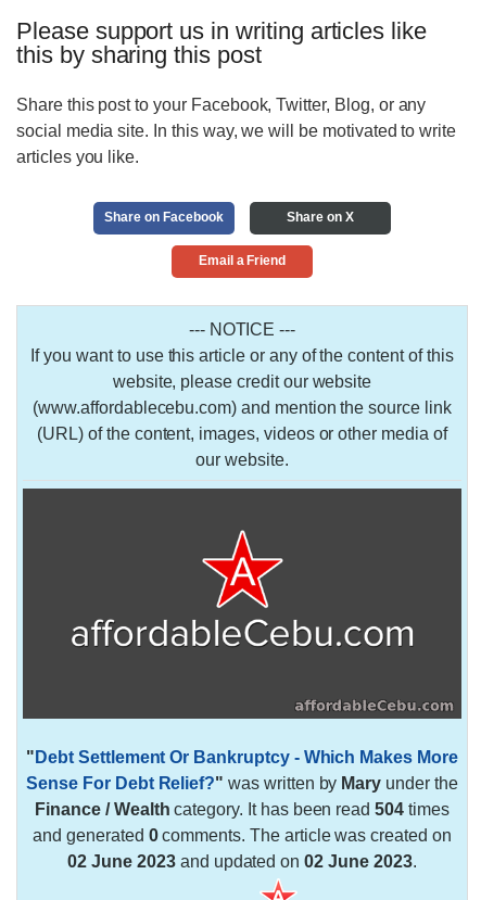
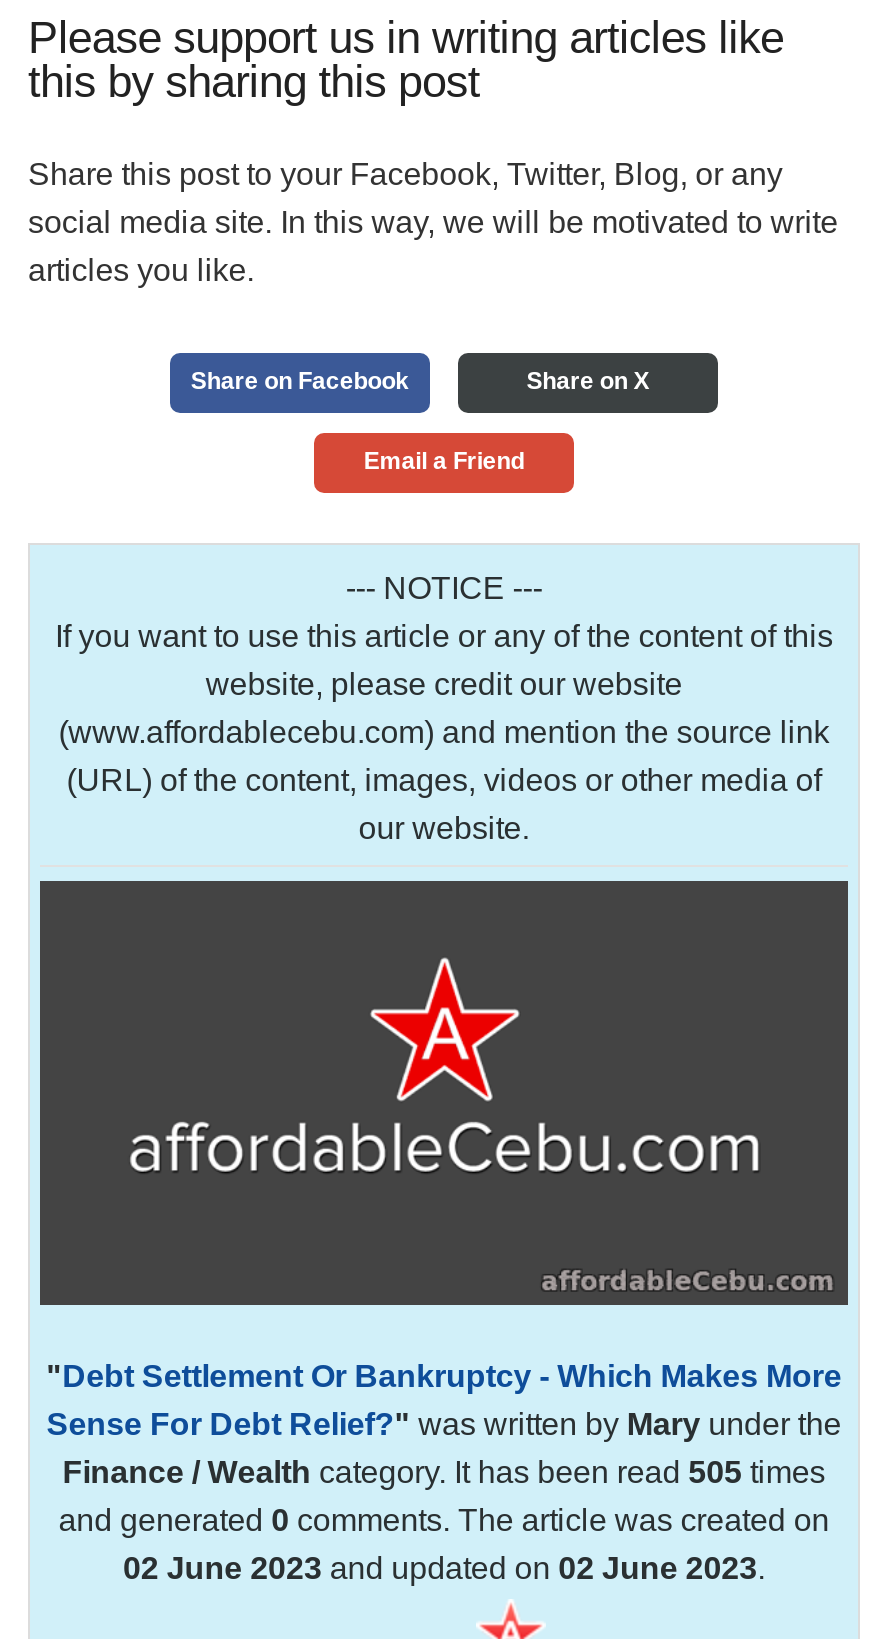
[35,800,449,818] Finance / Wealth category. It has been read 504 times -> [63,1454,825,1488] Finance / Wealth category. It has been read 505 times

